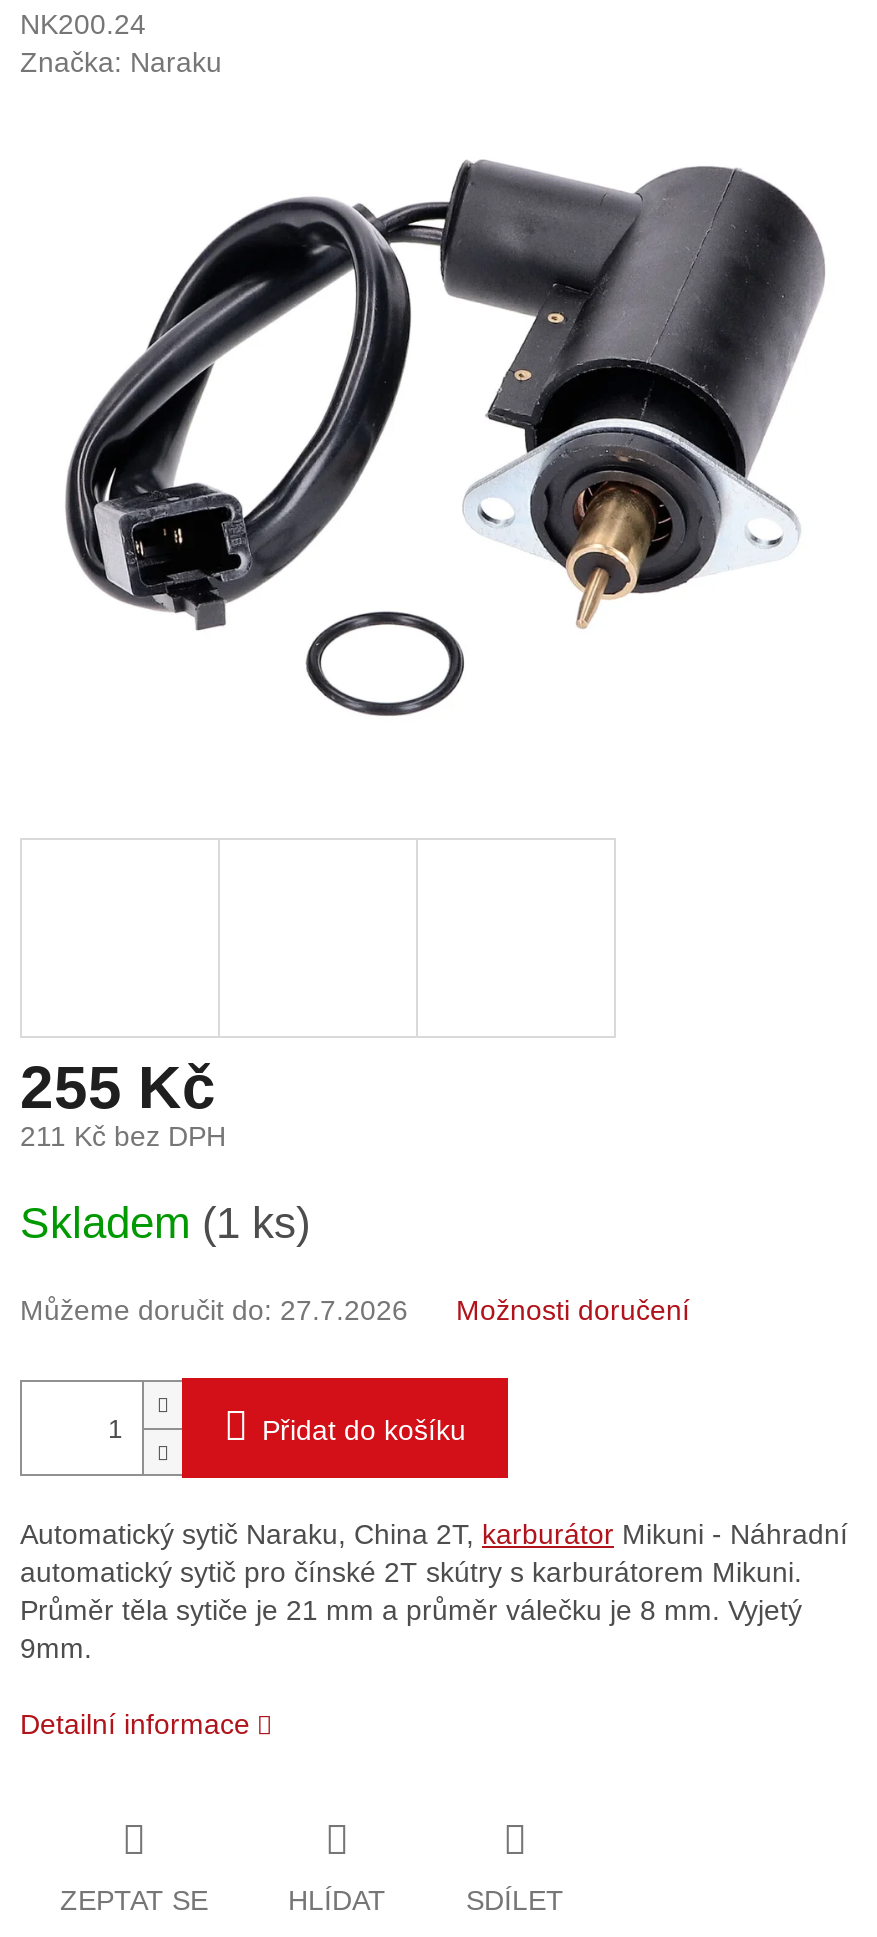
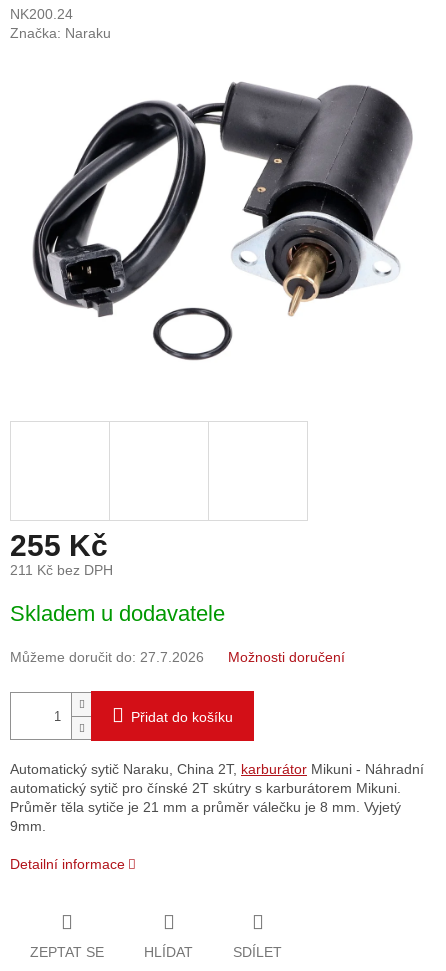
[20,1199,310,1249] Skladem (1 ks) -> [10,601,225,626] Skladem u dodavatele

